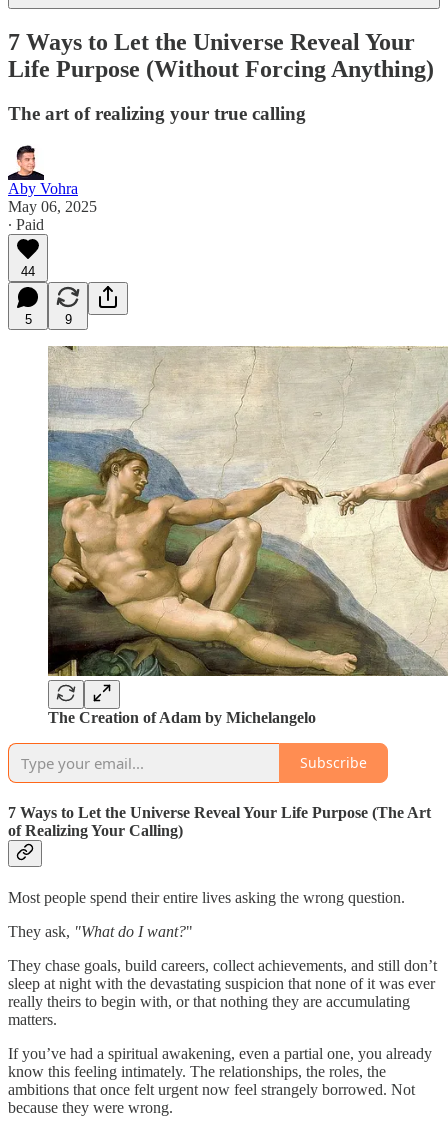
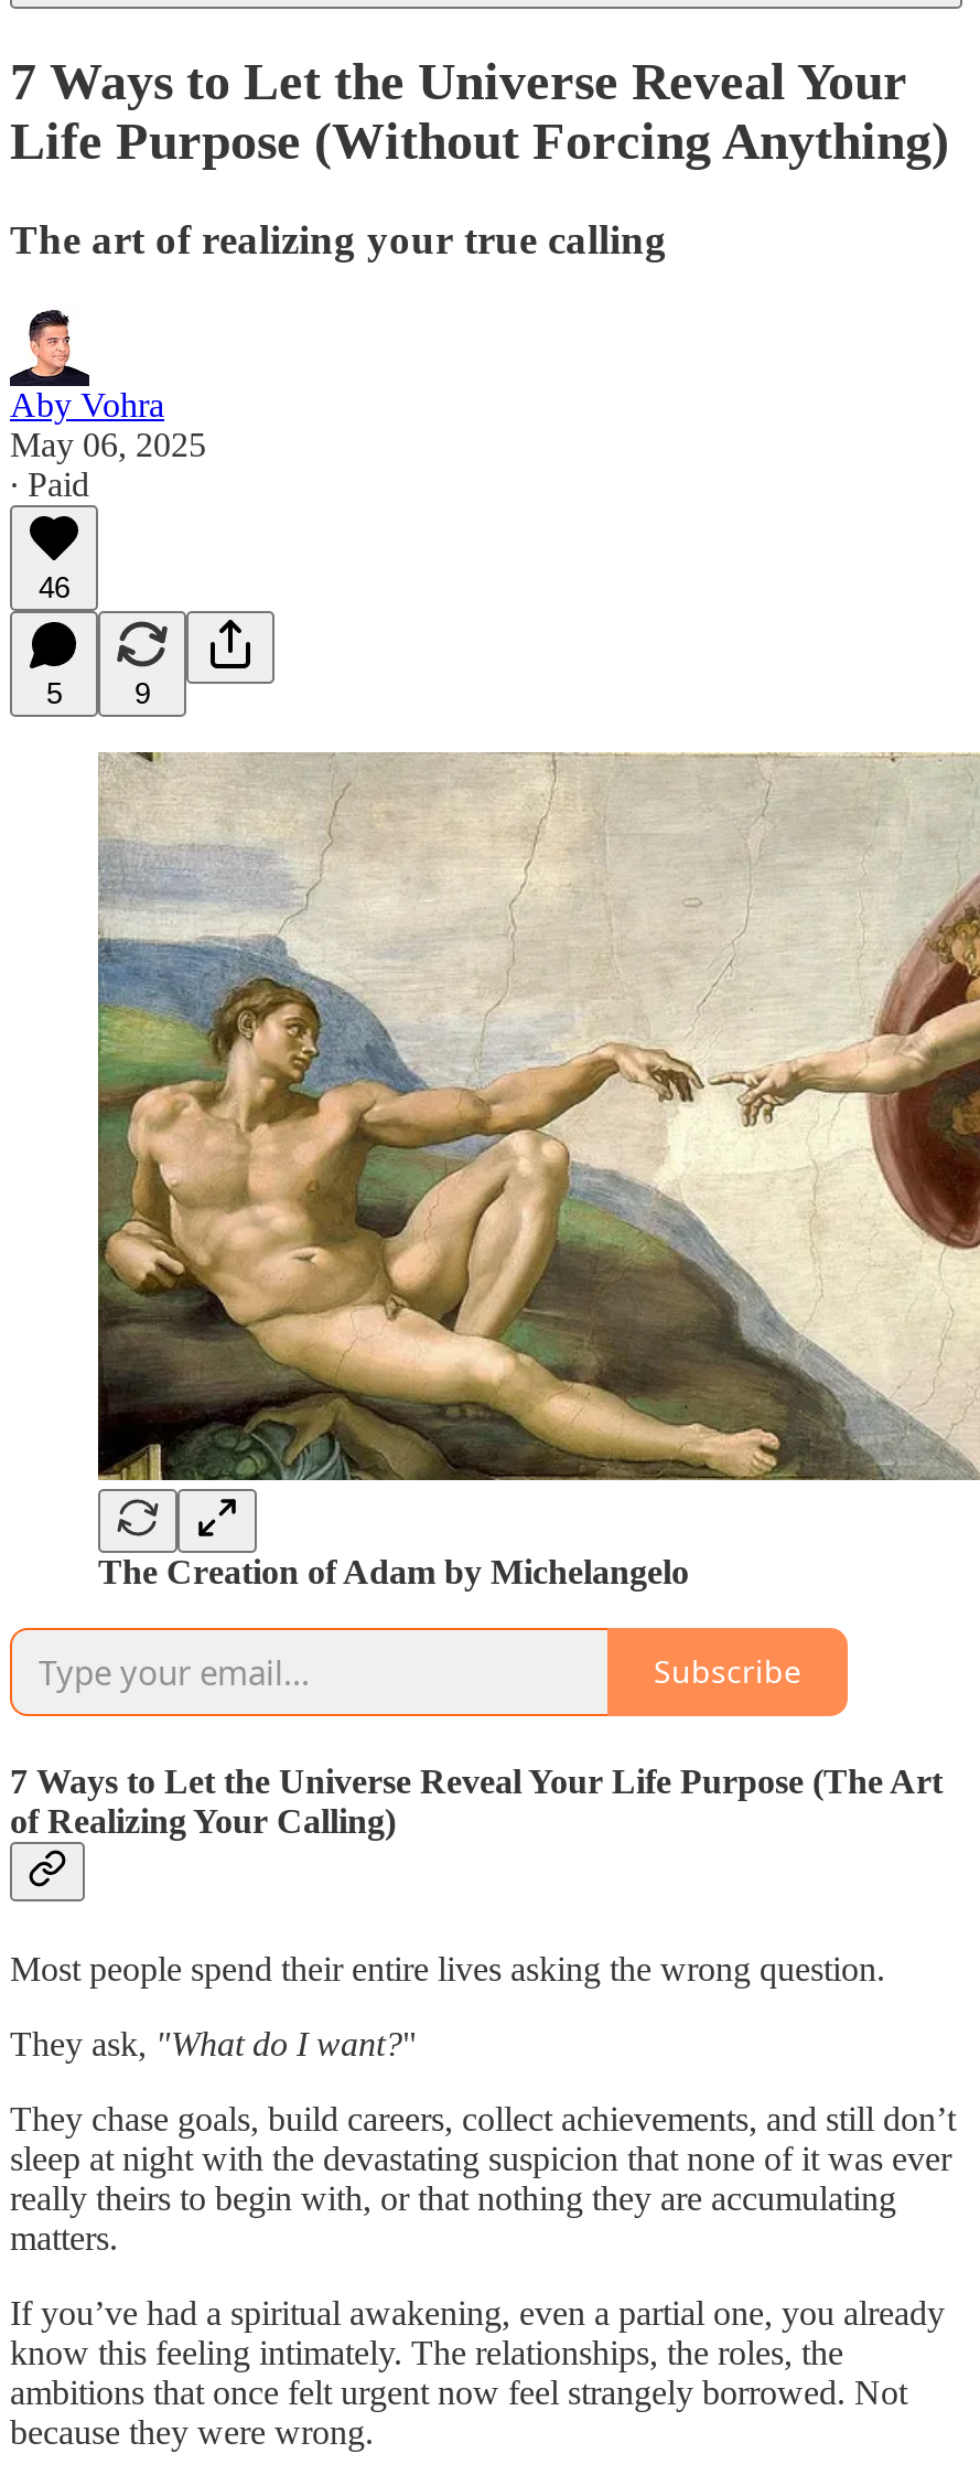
[21,263,35,278] 44 -> [39,570,69,603] 46

